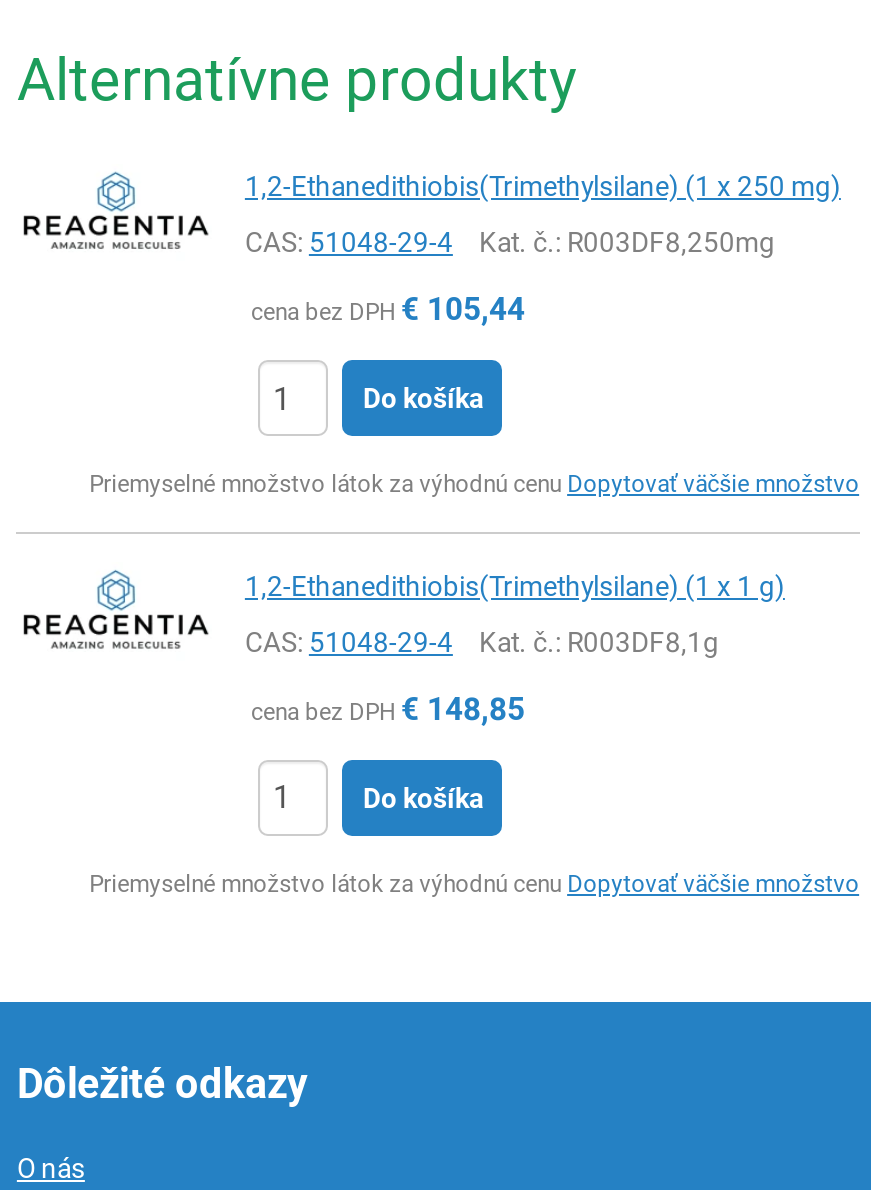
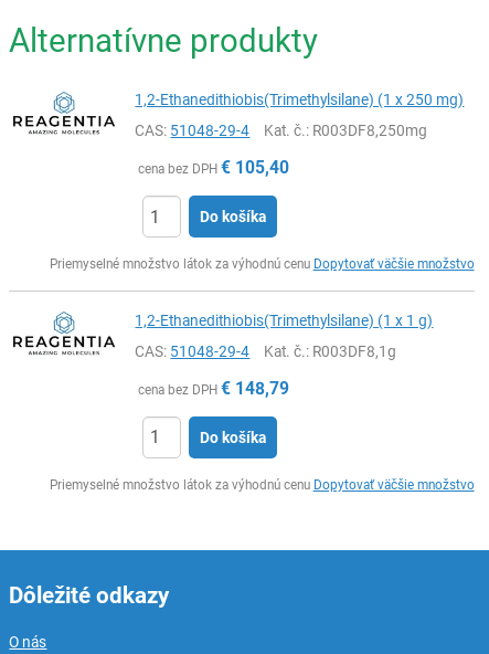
[251,291,525,329] cena bez DPH €105,44 -> [138,157,290,178] cena bez DPH €105,40
[251,690,525,728] cena bez DPH €148,85 -> [138,378,290,399] cena bez DPH €148,79

